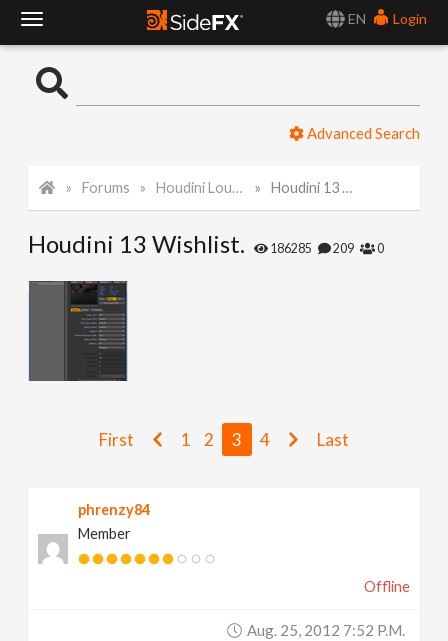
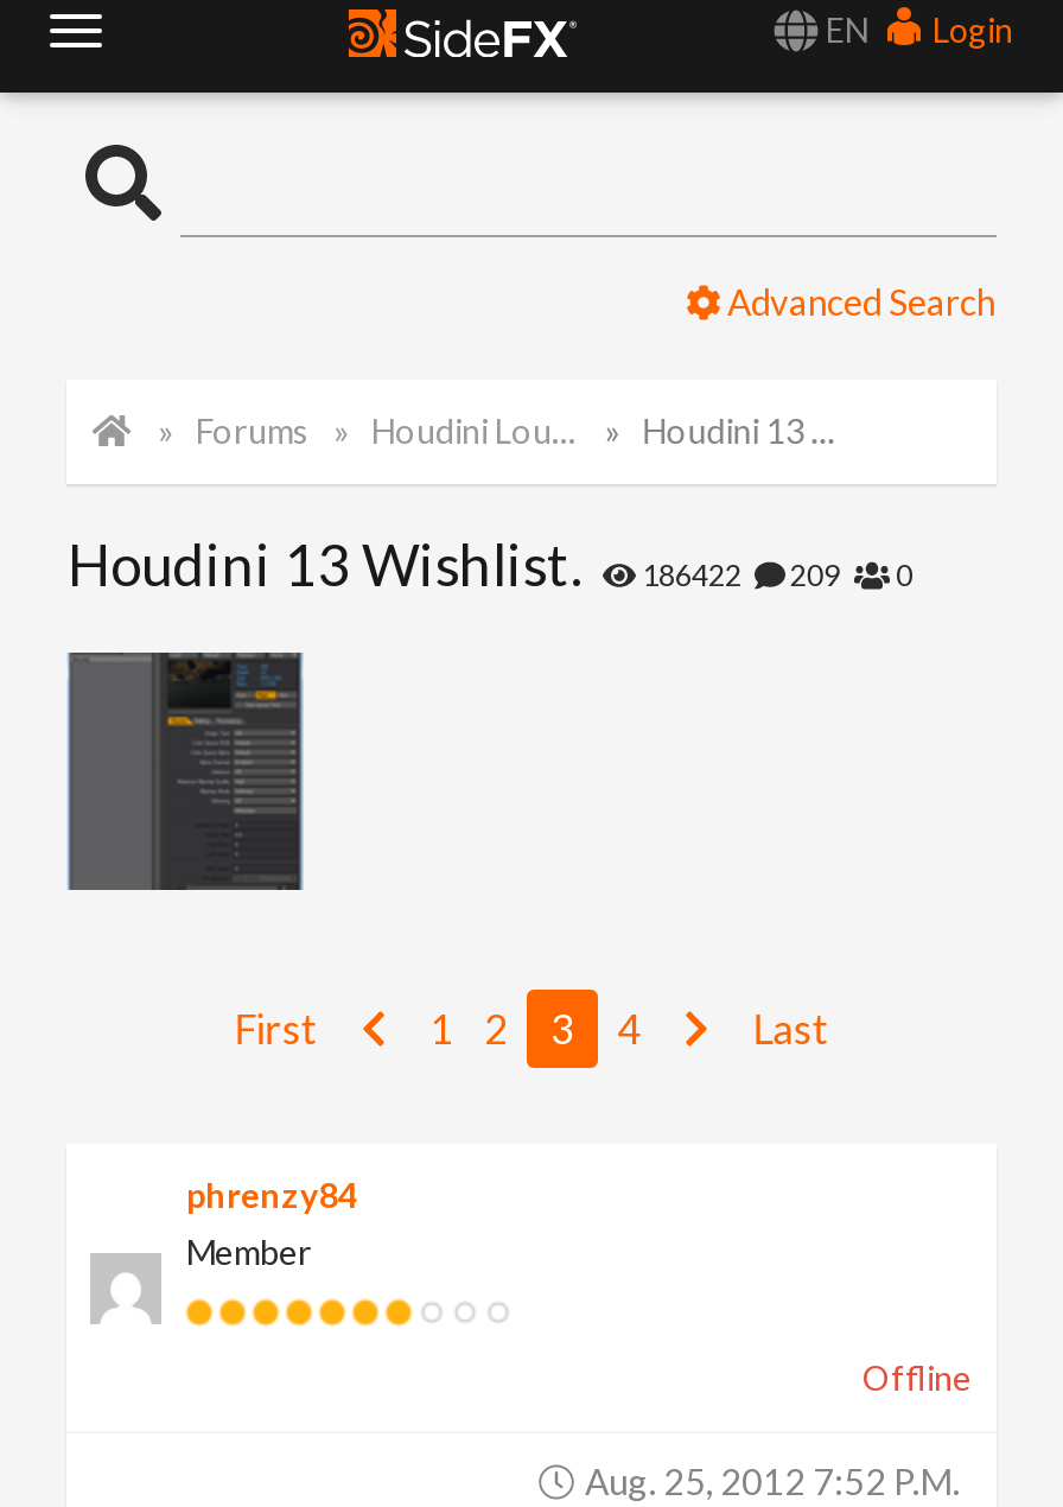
[268,241,318,256] 186285 -> [637,558,755,593] 186422

